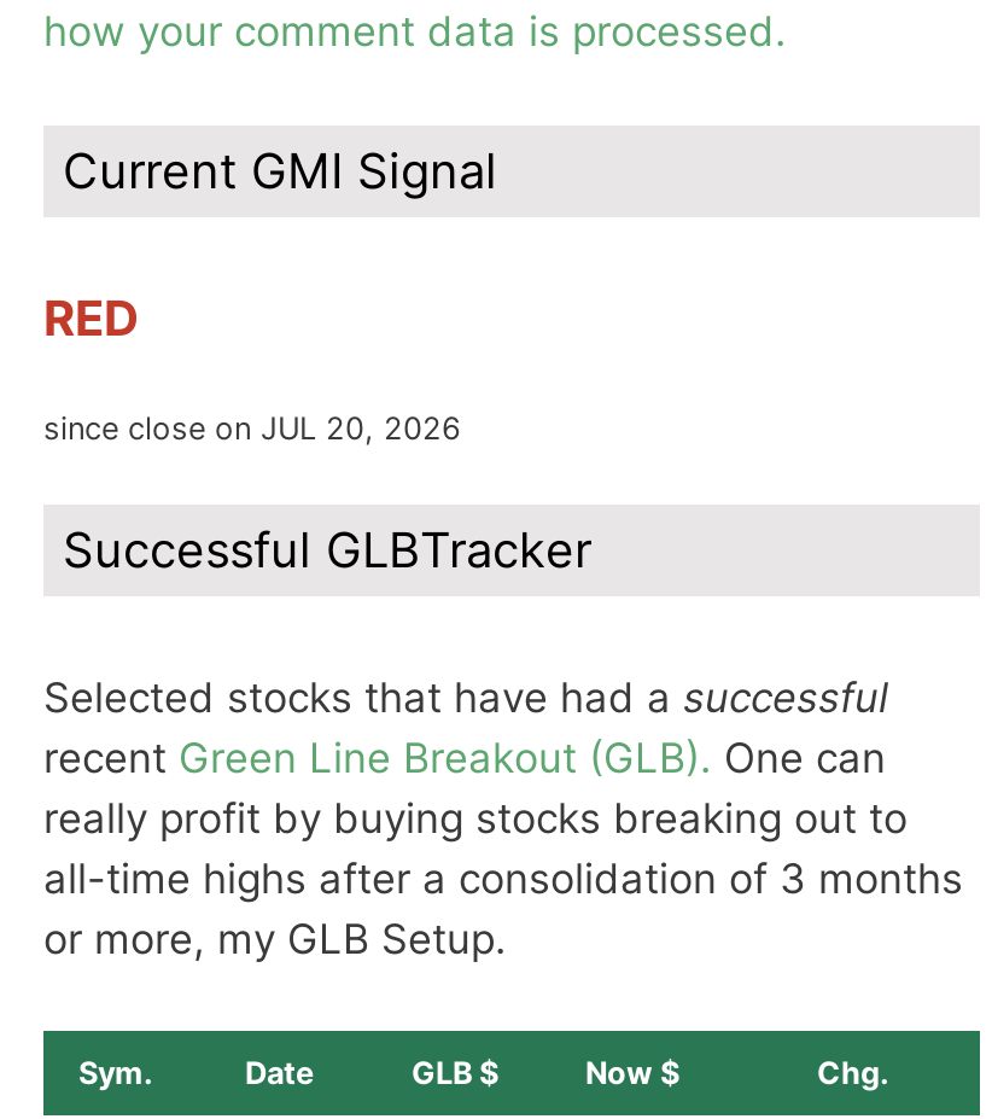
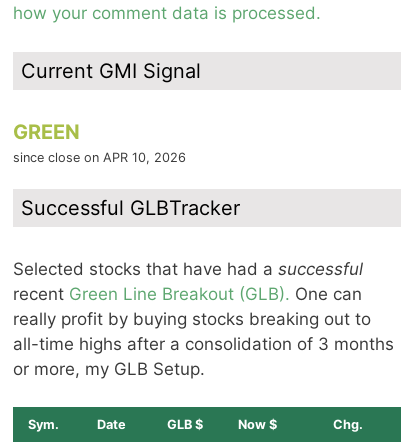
[43,289,461,445] RED | since close on JUL 20, 2026 -> [13,119,186,164] GREEN | since close on APR 10, 2026

